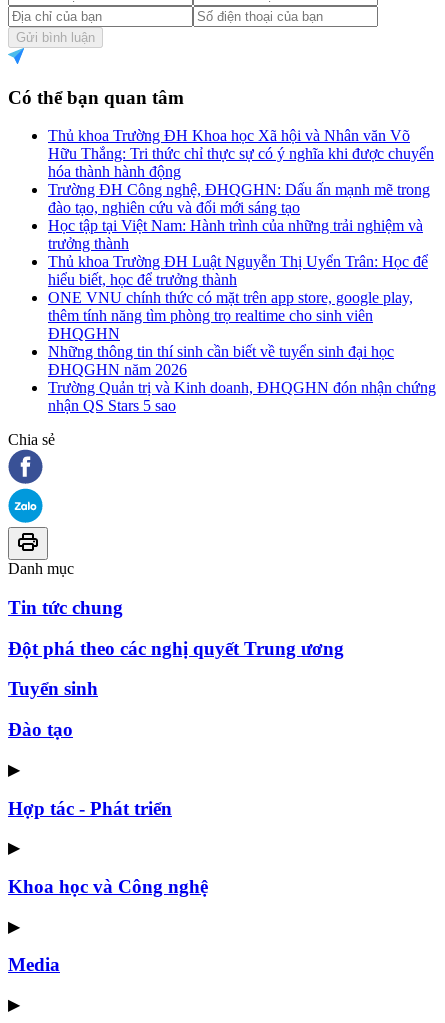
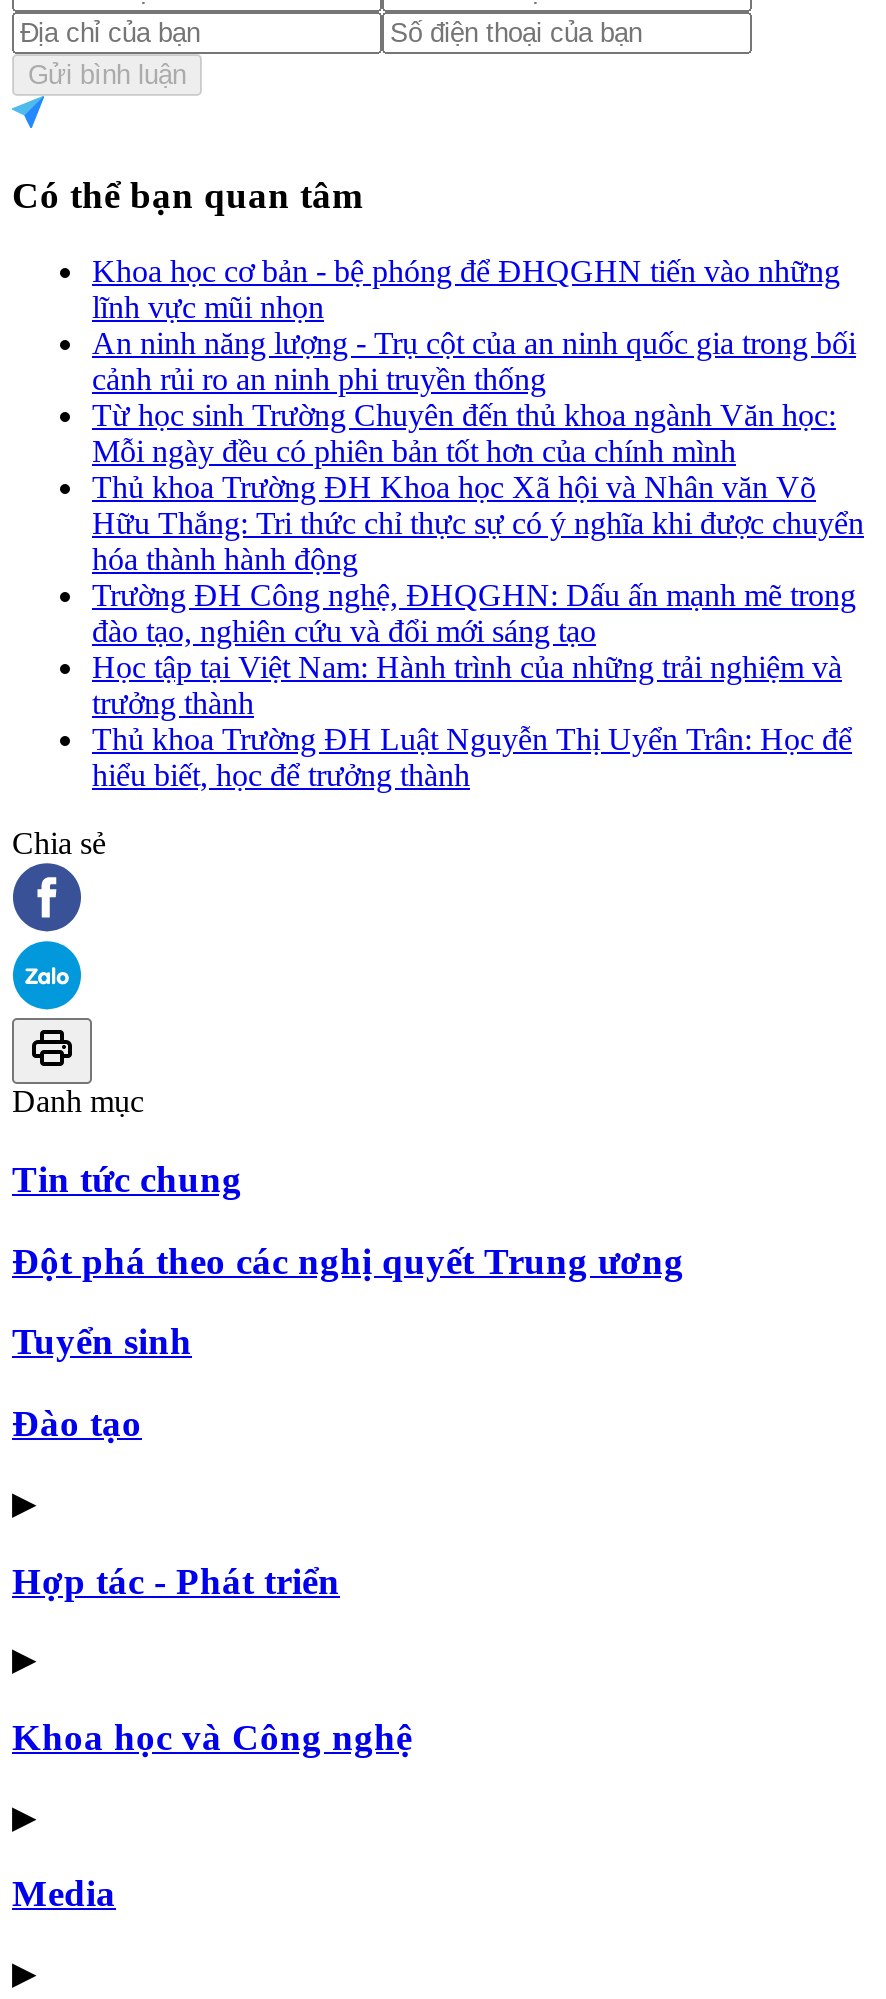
none -> [92,254,856,468] Khoa học cơ bản - bệ phóng để ĐHQGHN tiến vào những | lĩnh vực mũi nhọn | An ninh năng lượng - Trụ cột của an ninh quốc gia trong bối | cảnh rủi ro an ninh phi truyền thống | Từ học sinh Trường Chuyên đến thủ khoa ngành Văn học: | Mỗi ngày đều có phiên bản tốt hơn của chính mình
moved [48,127,434,288] -> [92,470,864,792]: Thủ khoa Trường ĐH Khoa học Xã hội và Nhân văn Võ | Hữu Thắng: Tri thức chỉ thực sự có ý nghĩa khi được chuyển | hóa thành hành động | ... | Thủ khoa Trường ĐH Luật Nguyễn Thị Uyển Trân: Học để | hiểu biết, học để trưởng thành
[48,289,436,414] ONE VNU chính thức có mặt trên app store, google play, | thêm tính năng tìm phòng trọ realtime cho sinh viên | ĐHQGHN | Những thông tin thí sinh cần biết về tuyển sinh đại học | ĐHQGHN năm 2026 | Trường Quản trị và Kinh doanh, ĐHQGHN đón nhận chứng | nhận QS Stars 5 sao -> none

